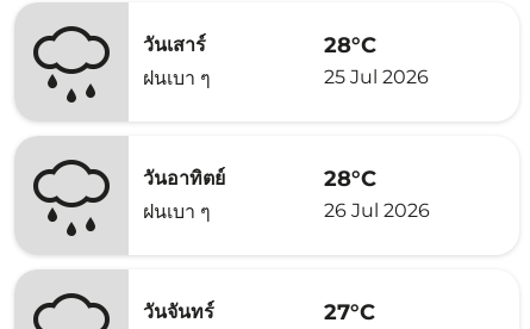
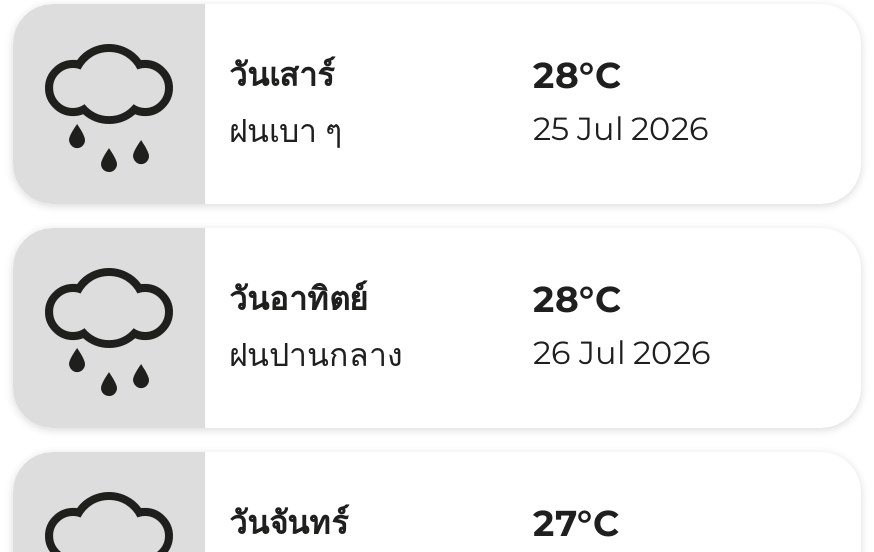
[143,200,211,223] ฝนเบา ๆ -> [229,336,403,374] ฝนปานกลาง

